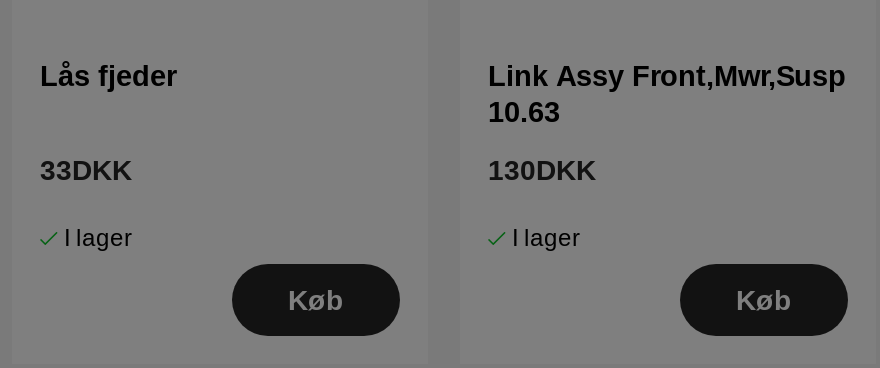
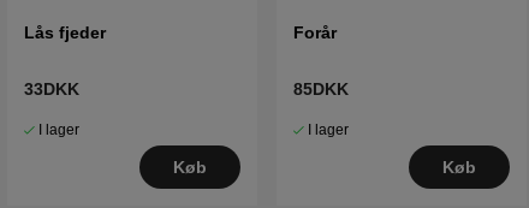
[488,59,846,127] Link Assy Front,Mwr,Susp | 10.63 -> [293,22,337,41] Forår
[488,153,596,185] 130DKK -> [293,79,349,98] 85DKK

